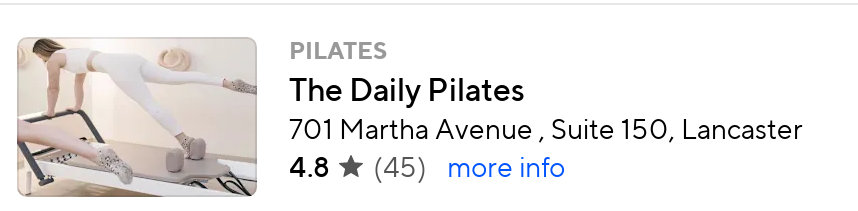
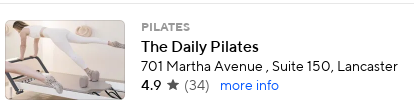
[289,155,329,183] 4.8 -> [141,79,162,93] 4.9
[373,155,427,183] (45) -> [184,79,210,93] (34)

